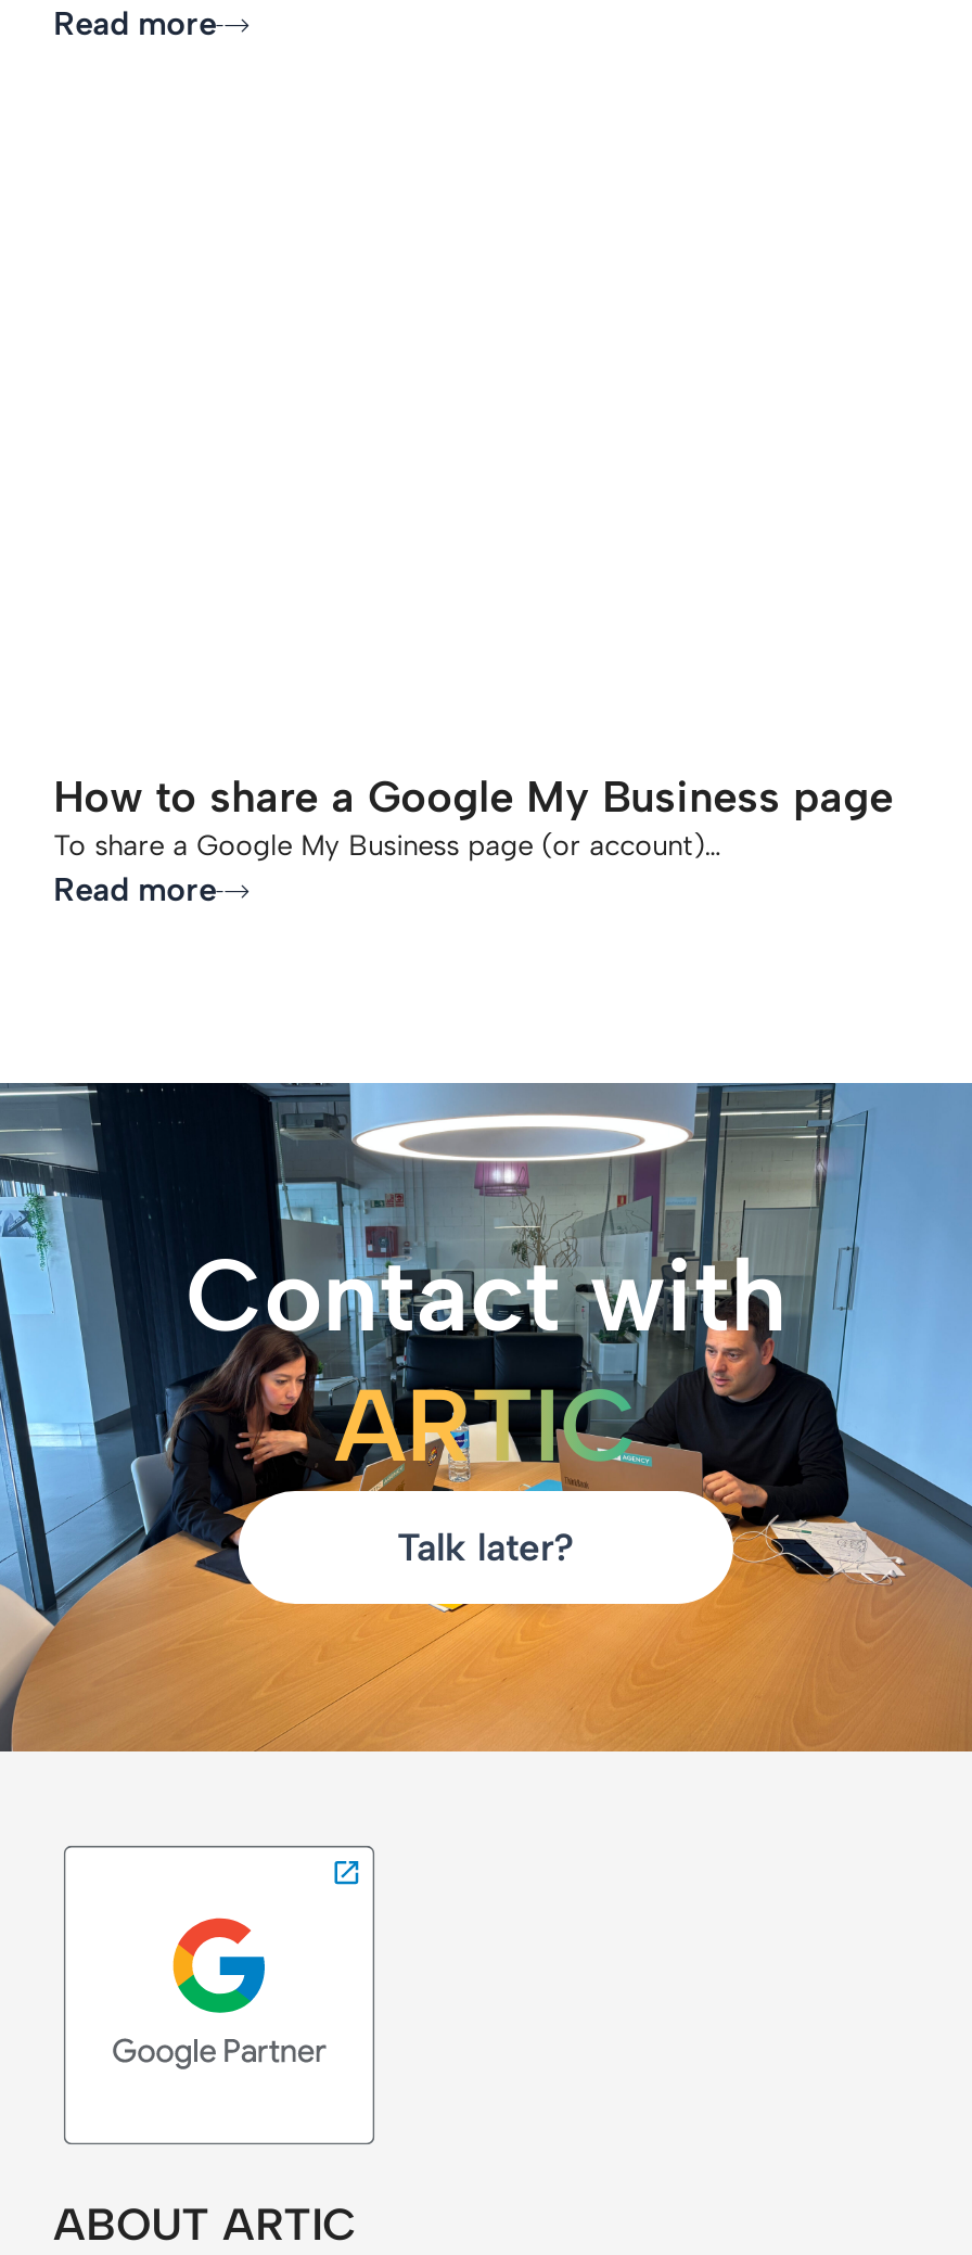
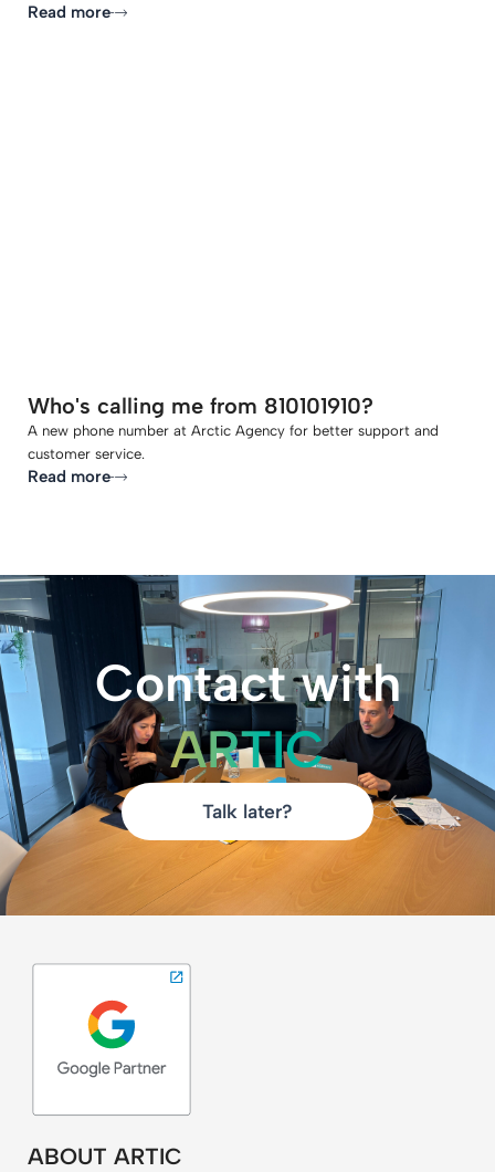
[53,771,893,862] How to share a Google My Business page | To share a Google My Business page (or account)… -> [27,393,438,463] Who's calling me from 810101910? | A new phone number at Arctic Agency for better support and | customer service.

